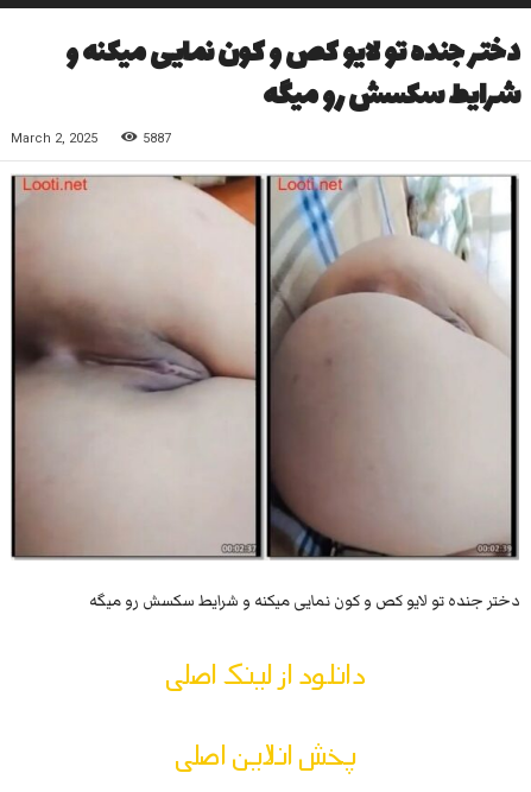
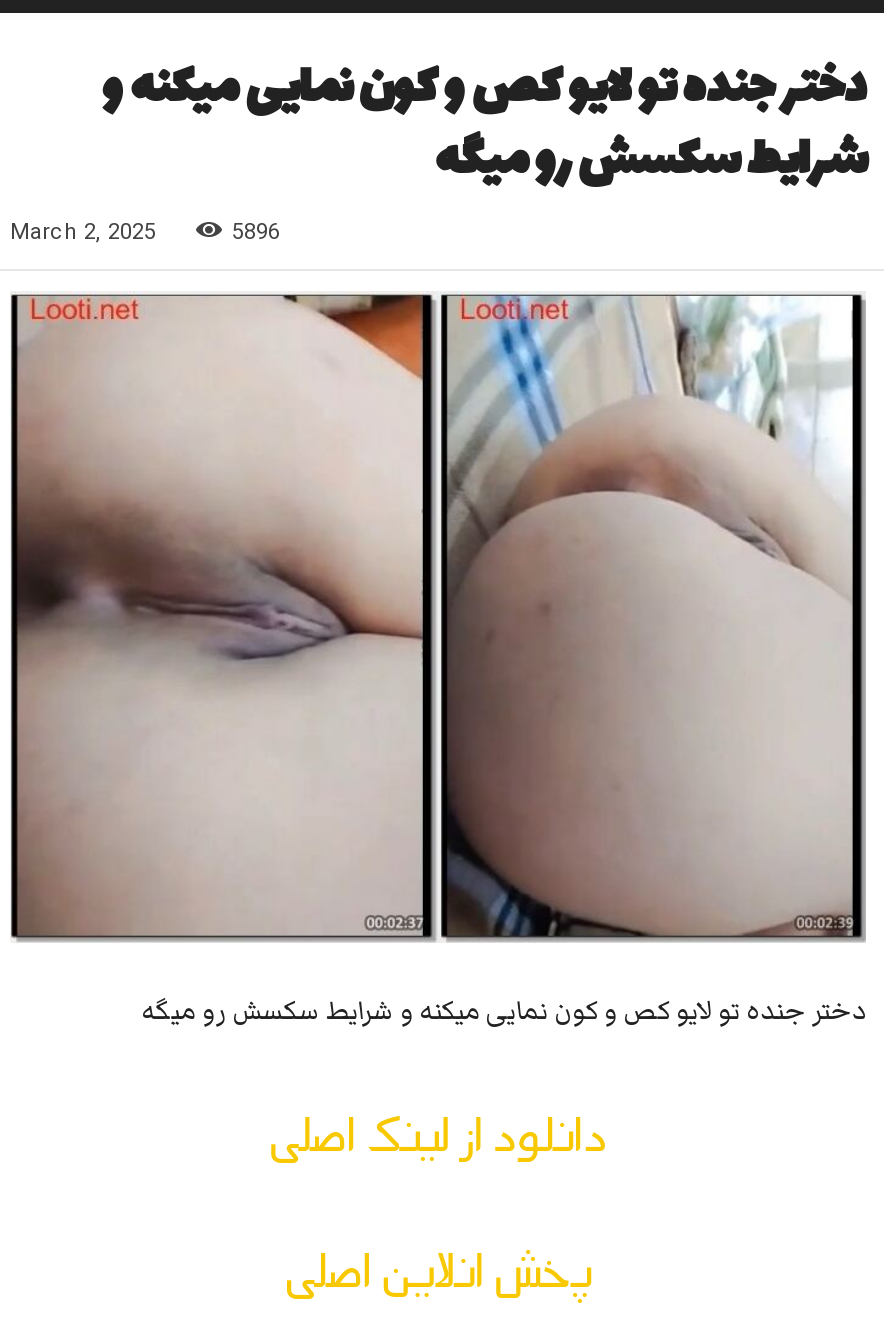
[143,131,171,146] 5887 -> [232,219,280,245] 5896

